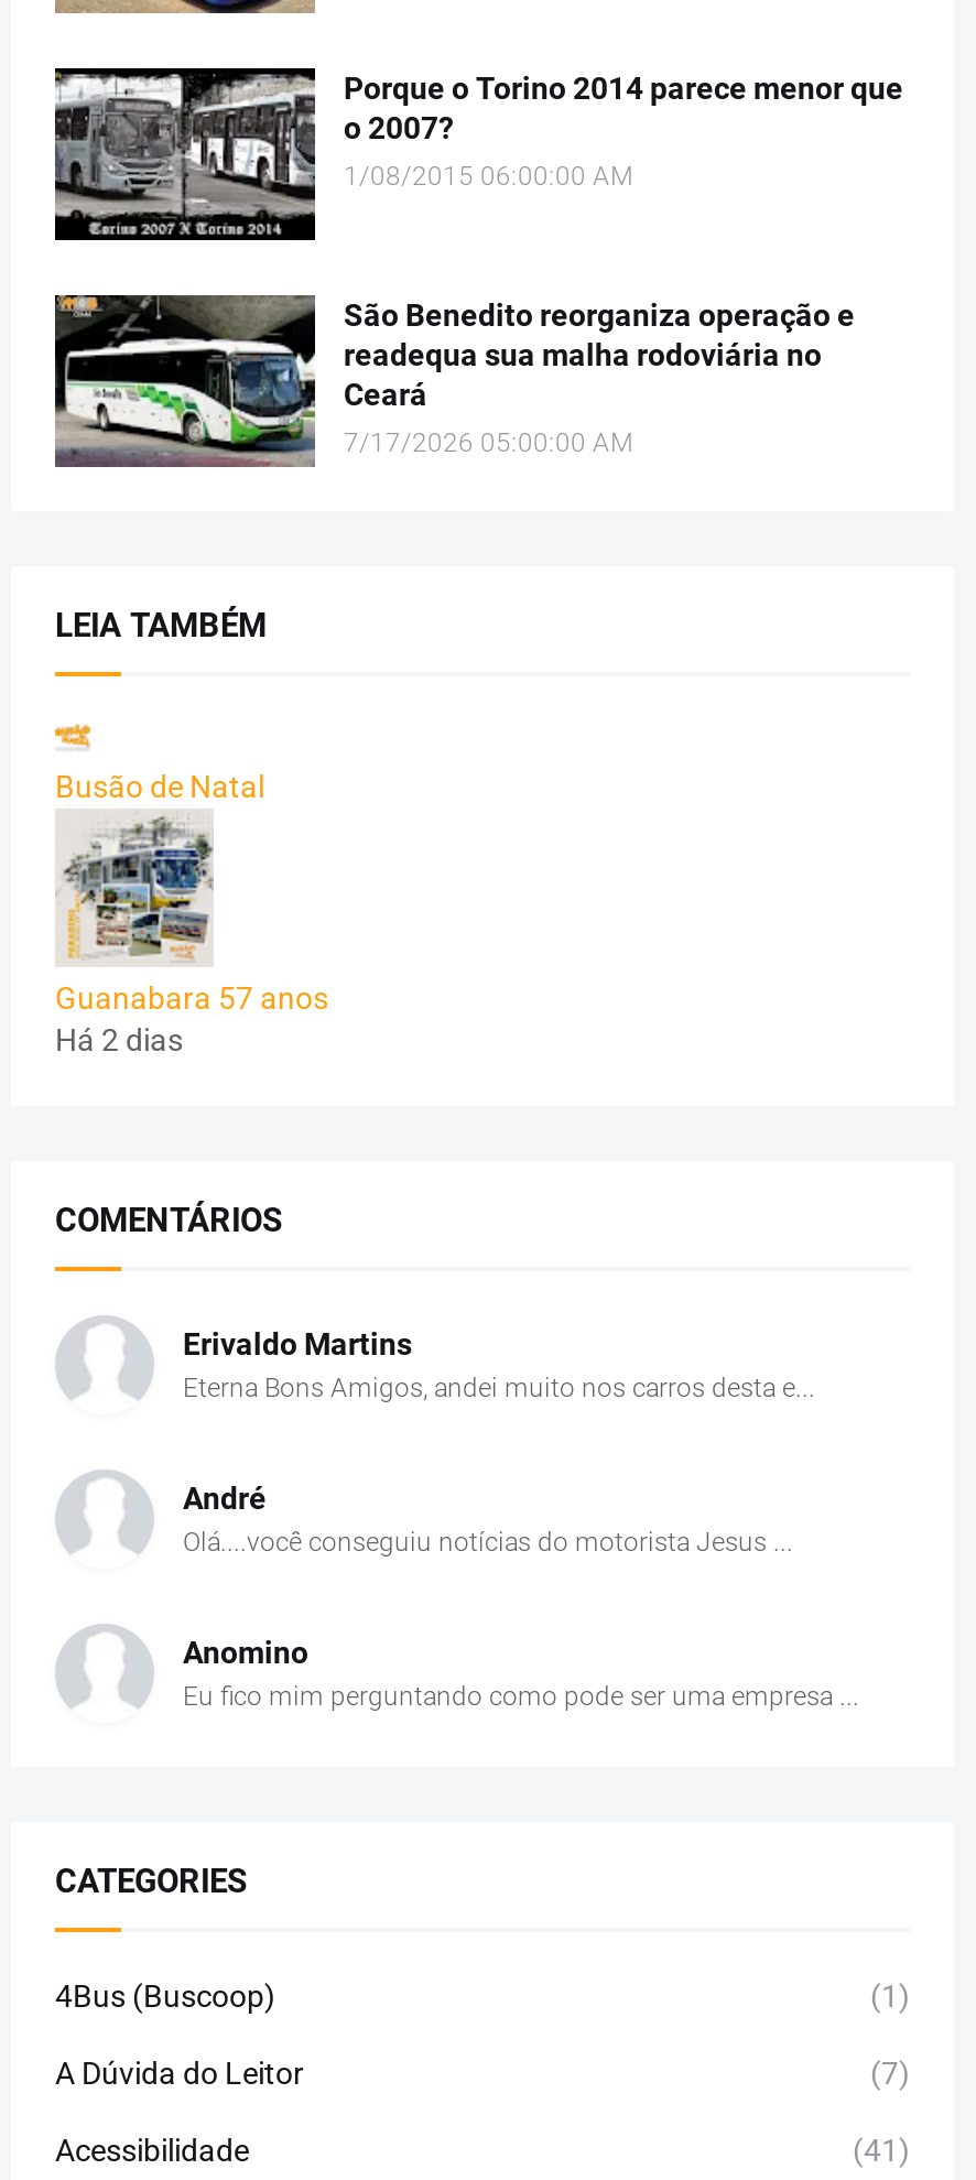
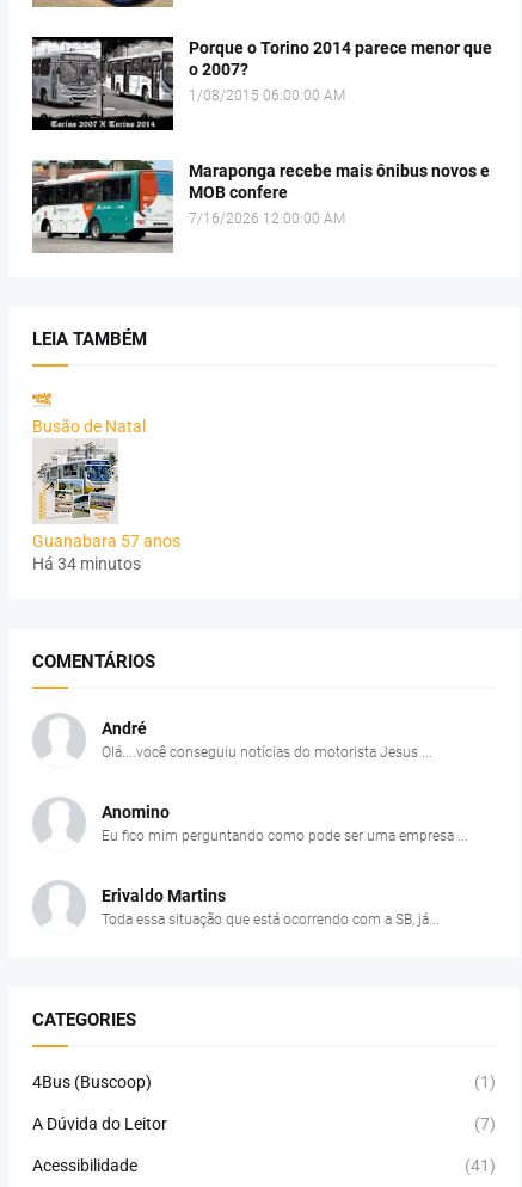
[53,293,855,467] [image] | São Benedito reorganiza operação e | readequa sua malha rodoviária no | Ceará | 7/17/2026 05:00:00 AM -> [31,159,490,252] [image] | Maraponga recebe mais ônibus novos e | MOB confere | 7/16/2026 12:00:00 AM
[55,1022,183,1058] Há 2 dias -> [32,554,141,573] Há 34 minutos
moved [183,1326,412,1362] -> [102,886,226,905]: Erivaldo Martins
[183,1373,815,1403] Eterna Bons Amigos, andei muito nos carros desta e... -> none
moved [183,1481,859,1712] -> [102,719,468,844]: André | Olá....você conseguiu notícias do motorista Jesus ... | Anomino | Eu fico mim perguntando como pode ser uma empresa ...
none -> [102,911,440,928] Toda essa situação que está ocorrendo com a SB, já...

